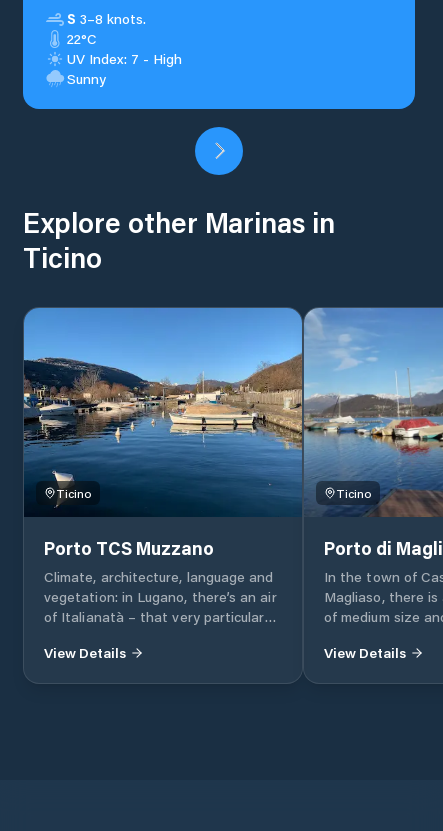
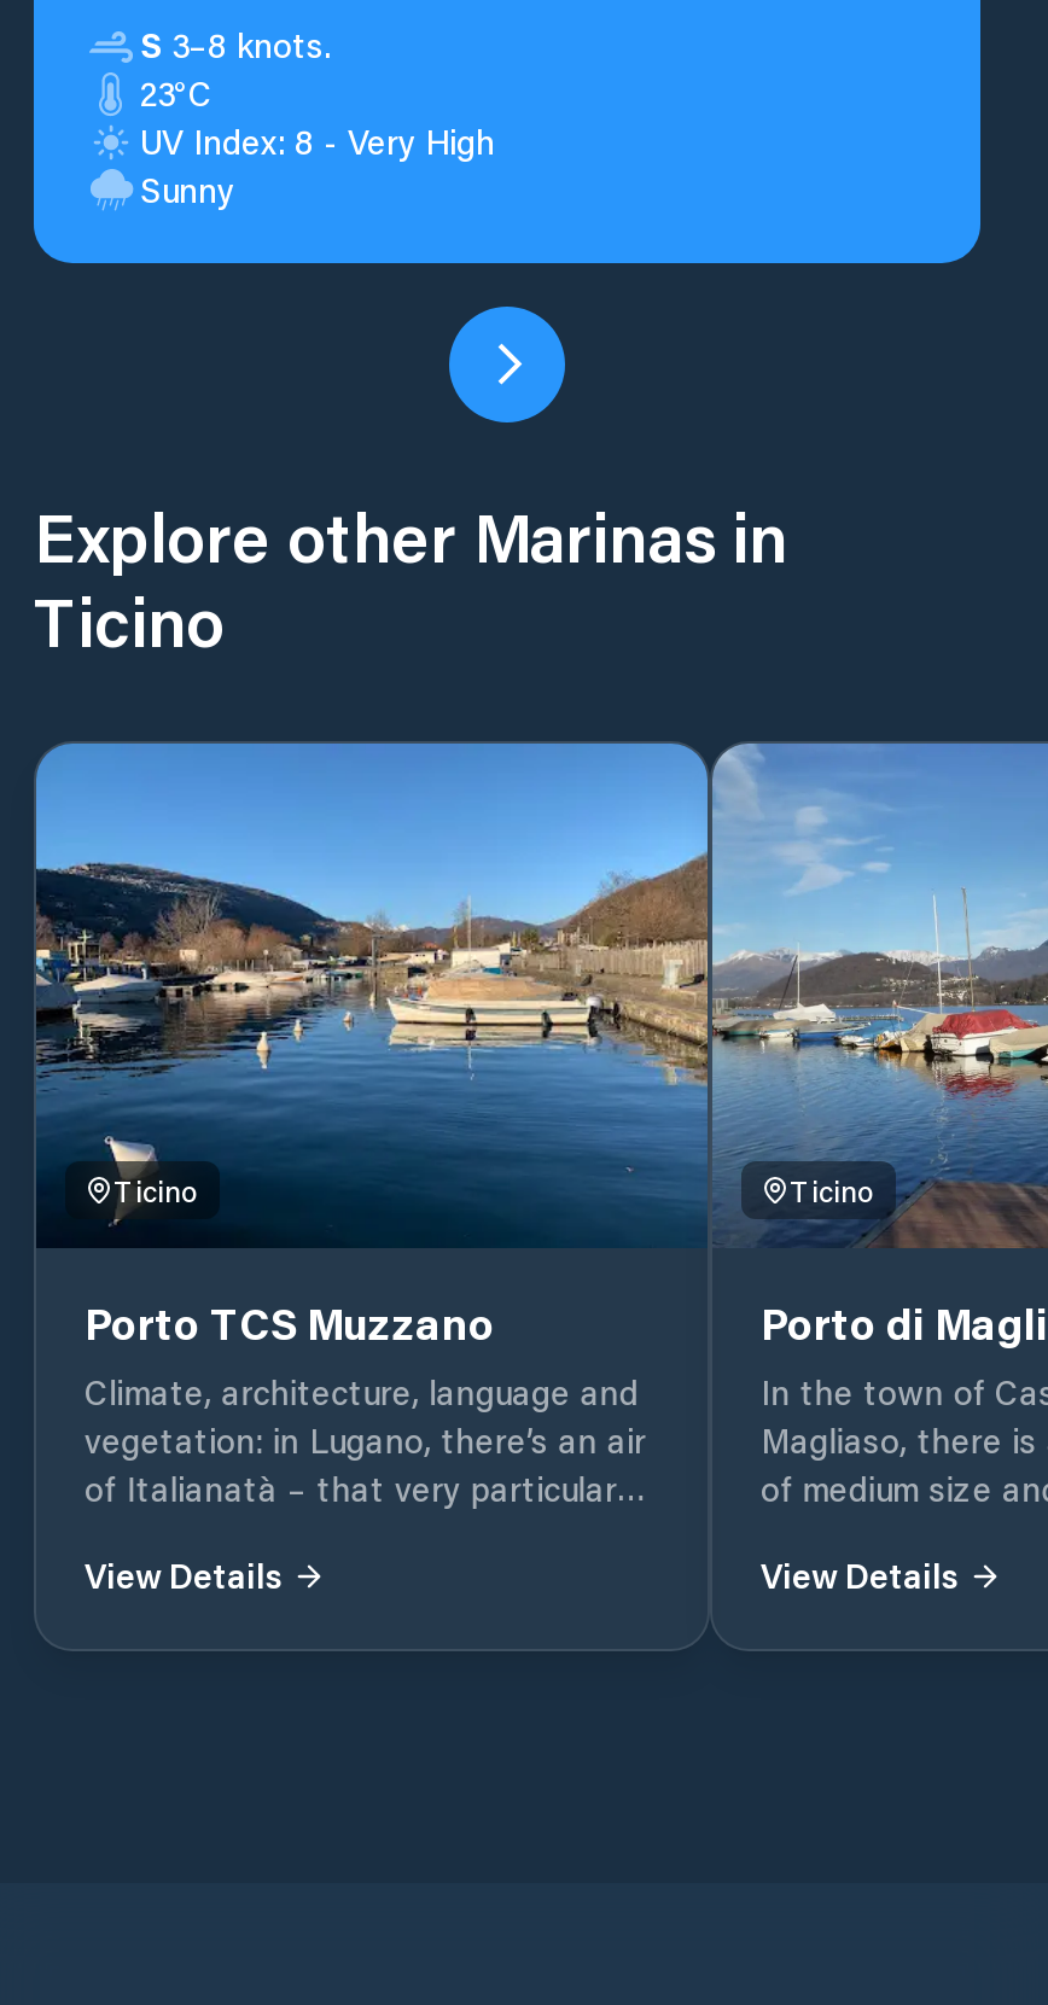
[67,29,182,68] 22°C | UV Index: 7 - High -> [140,70,495,165] 23°C | UV Index: 8 - Very High

